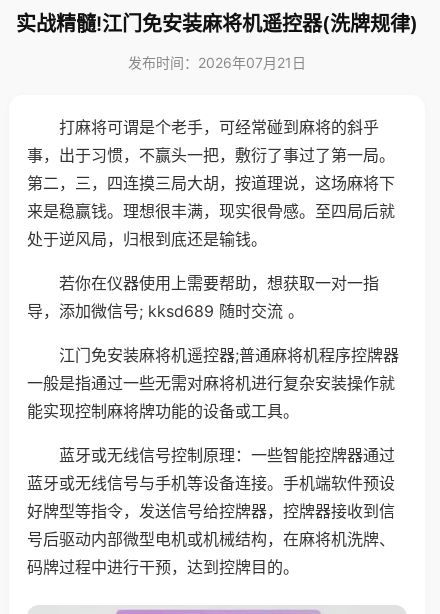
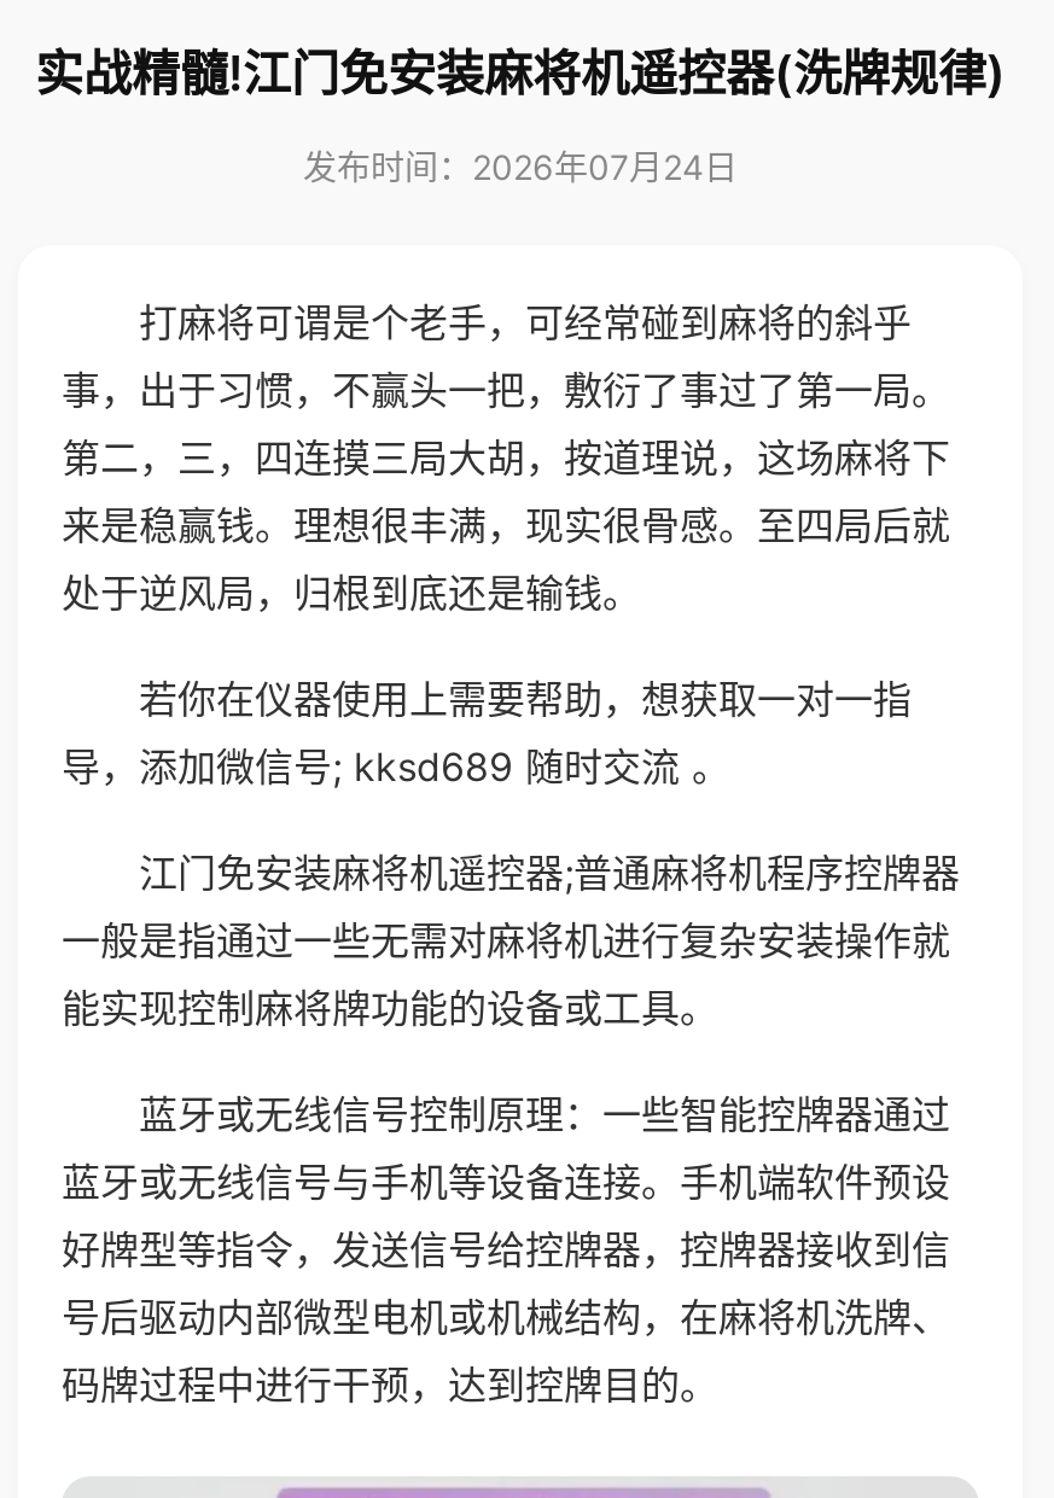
[128,54,306,71] 发布时间：2026年07月21日 -> [303,146,738,187] 发布时间：2026年07月24日

